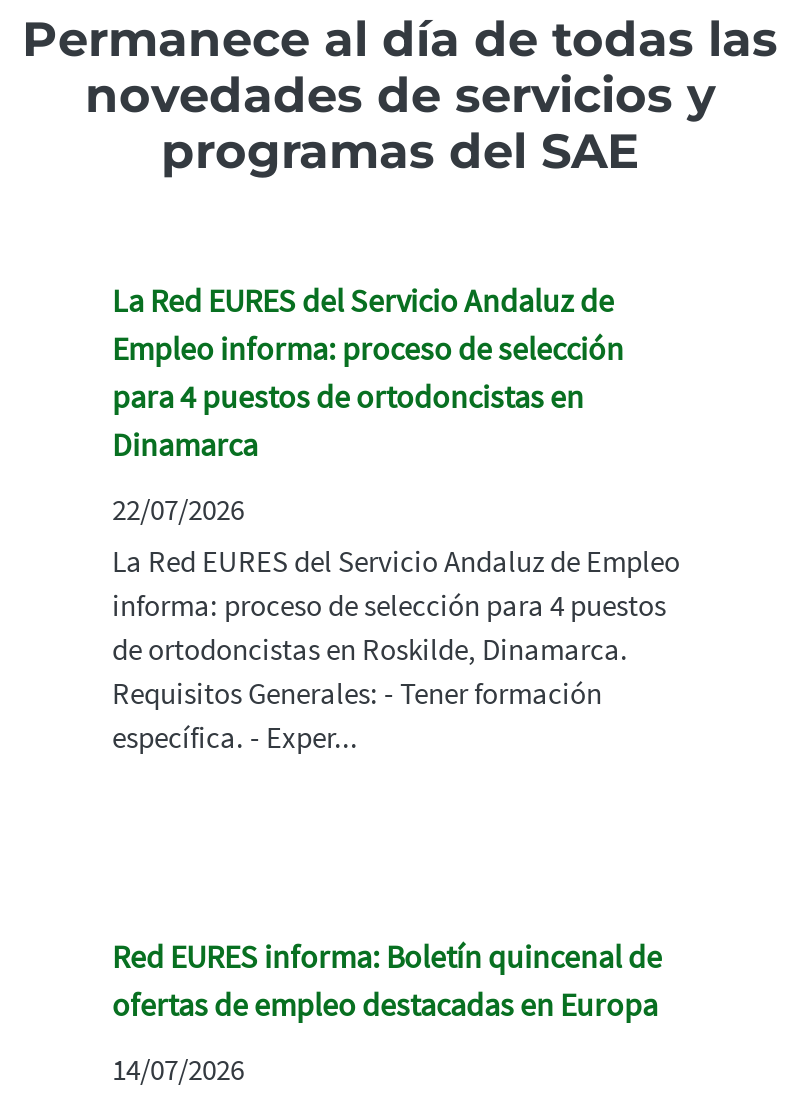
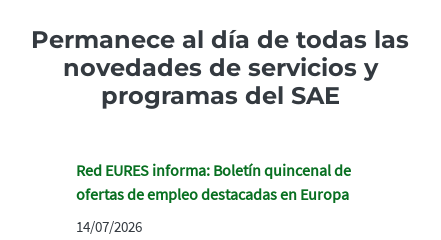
[112,280,680,756] La Red EURES del Servicio Andaluz de | Empleo informa: proceso de selección | para 4 puestos de ortodoncistas en | Dinamarca | 22/07/2026 | La Red EURES del Servicio Andaluz de Empleo | informa: proceso de selección para 4 puestos | de ortodoncistas en Roskilde, Dinamarca. | Requisitos Generales: - Tener formación | específica. - Exper... -> none

